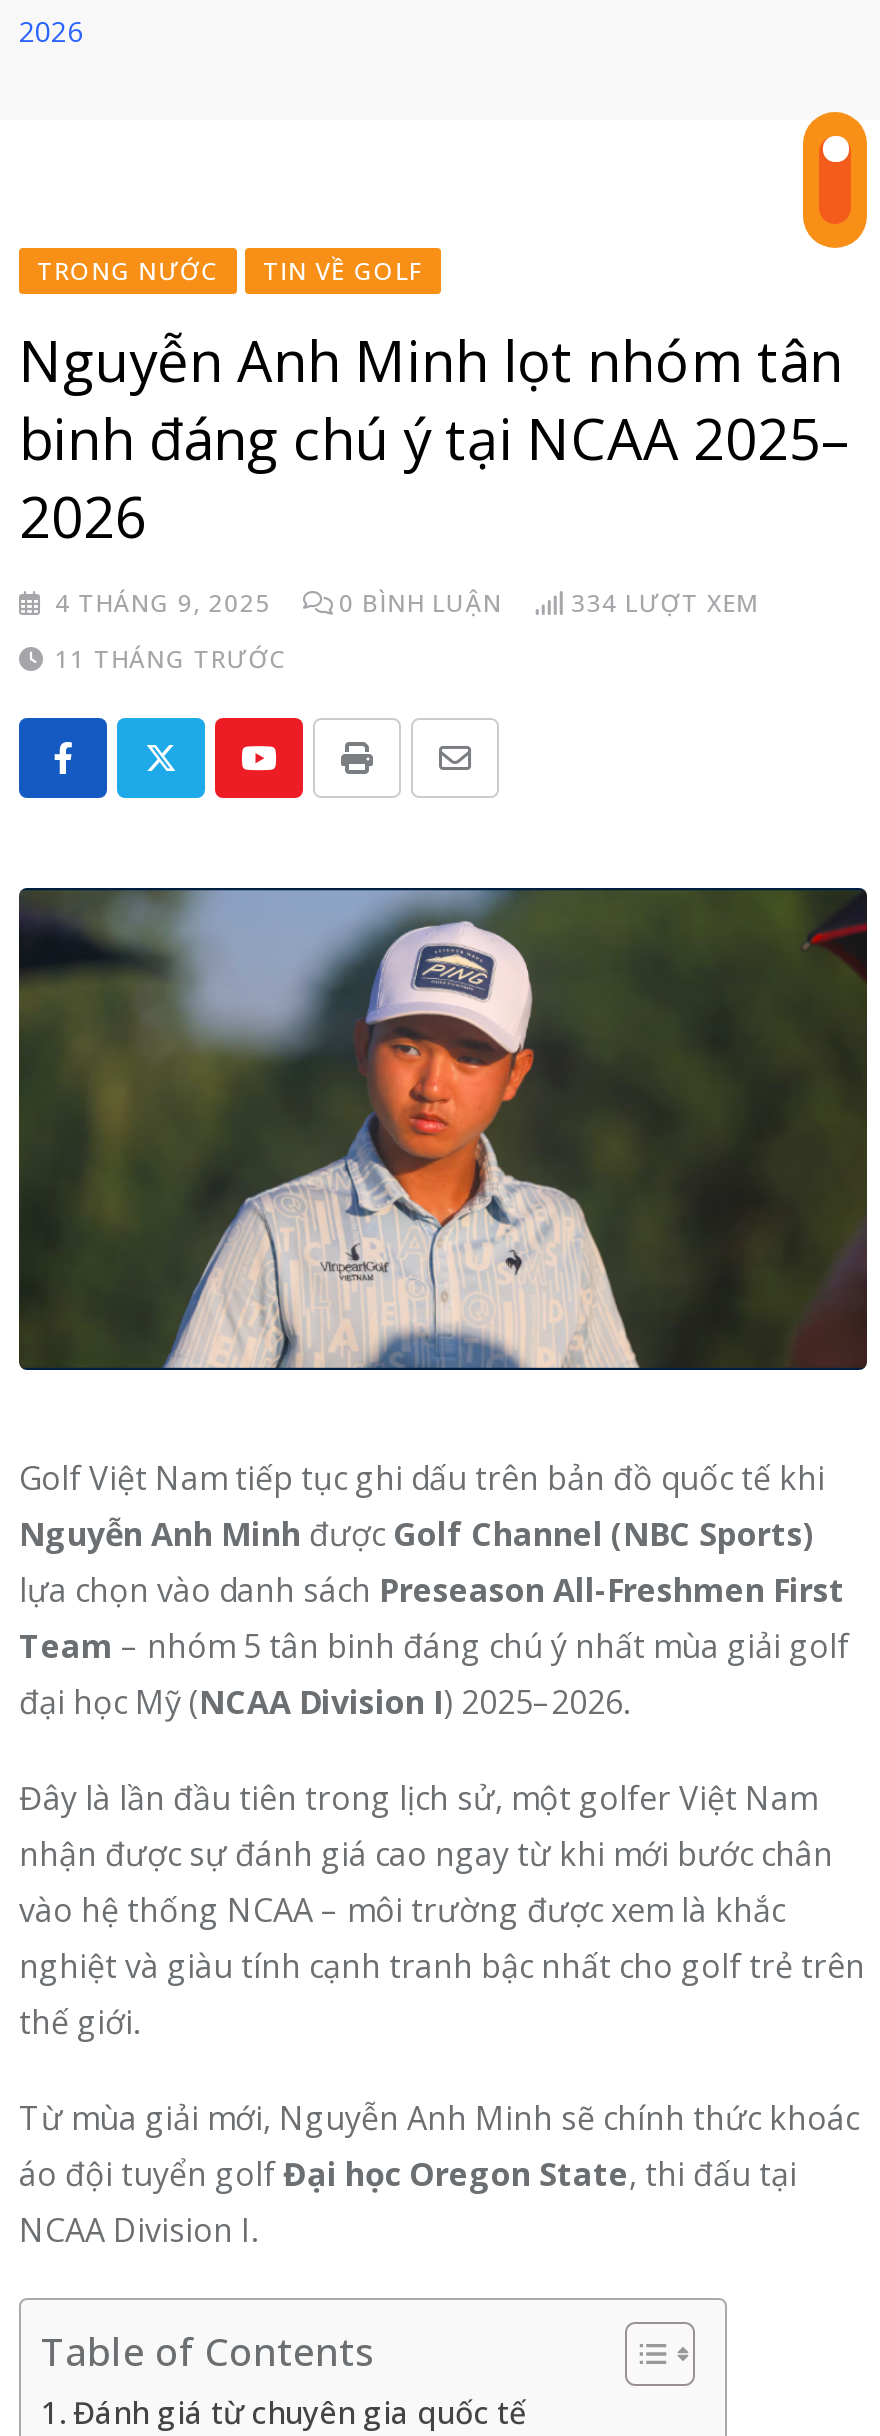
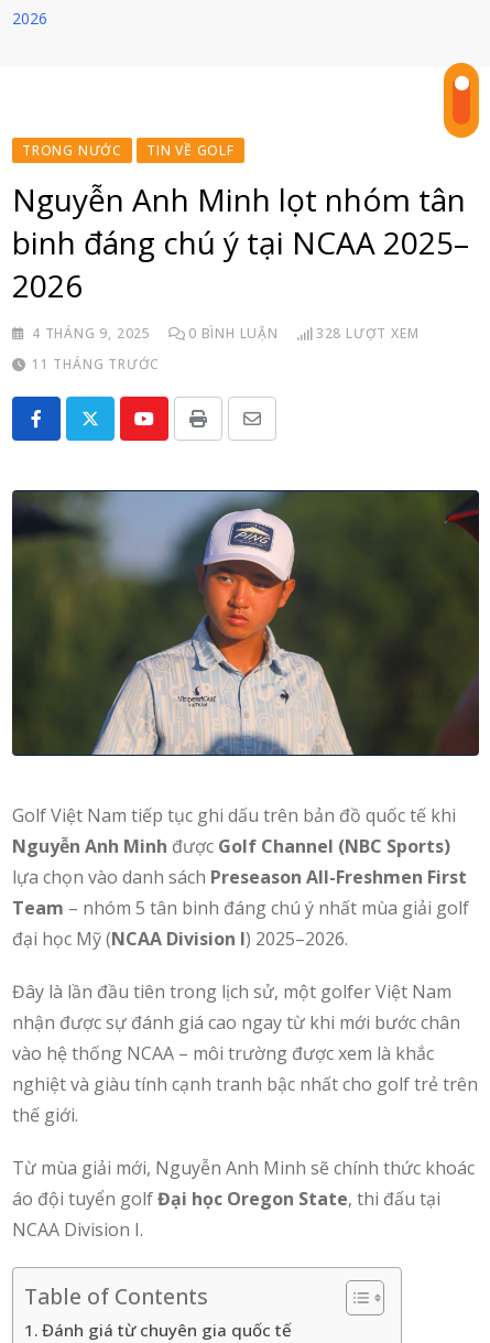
[55,585,758,619] 4 THÁNG 9, 2025 0 BÌNH LUẬN 334 LƯỢT XEM -> [32,323,419,342] 4 THÁNG 9, 2025 0 BÌNH LUẬN 328 LƯỢT XEM

